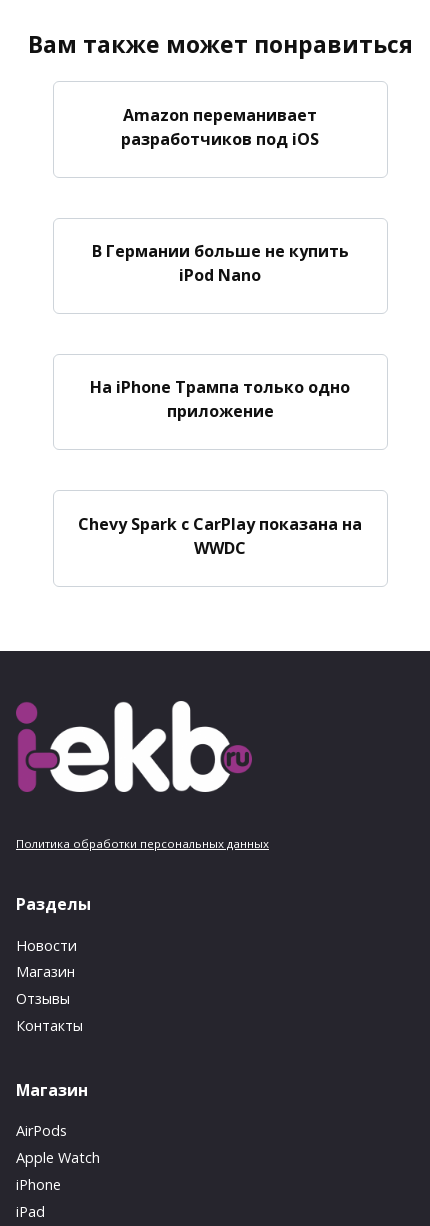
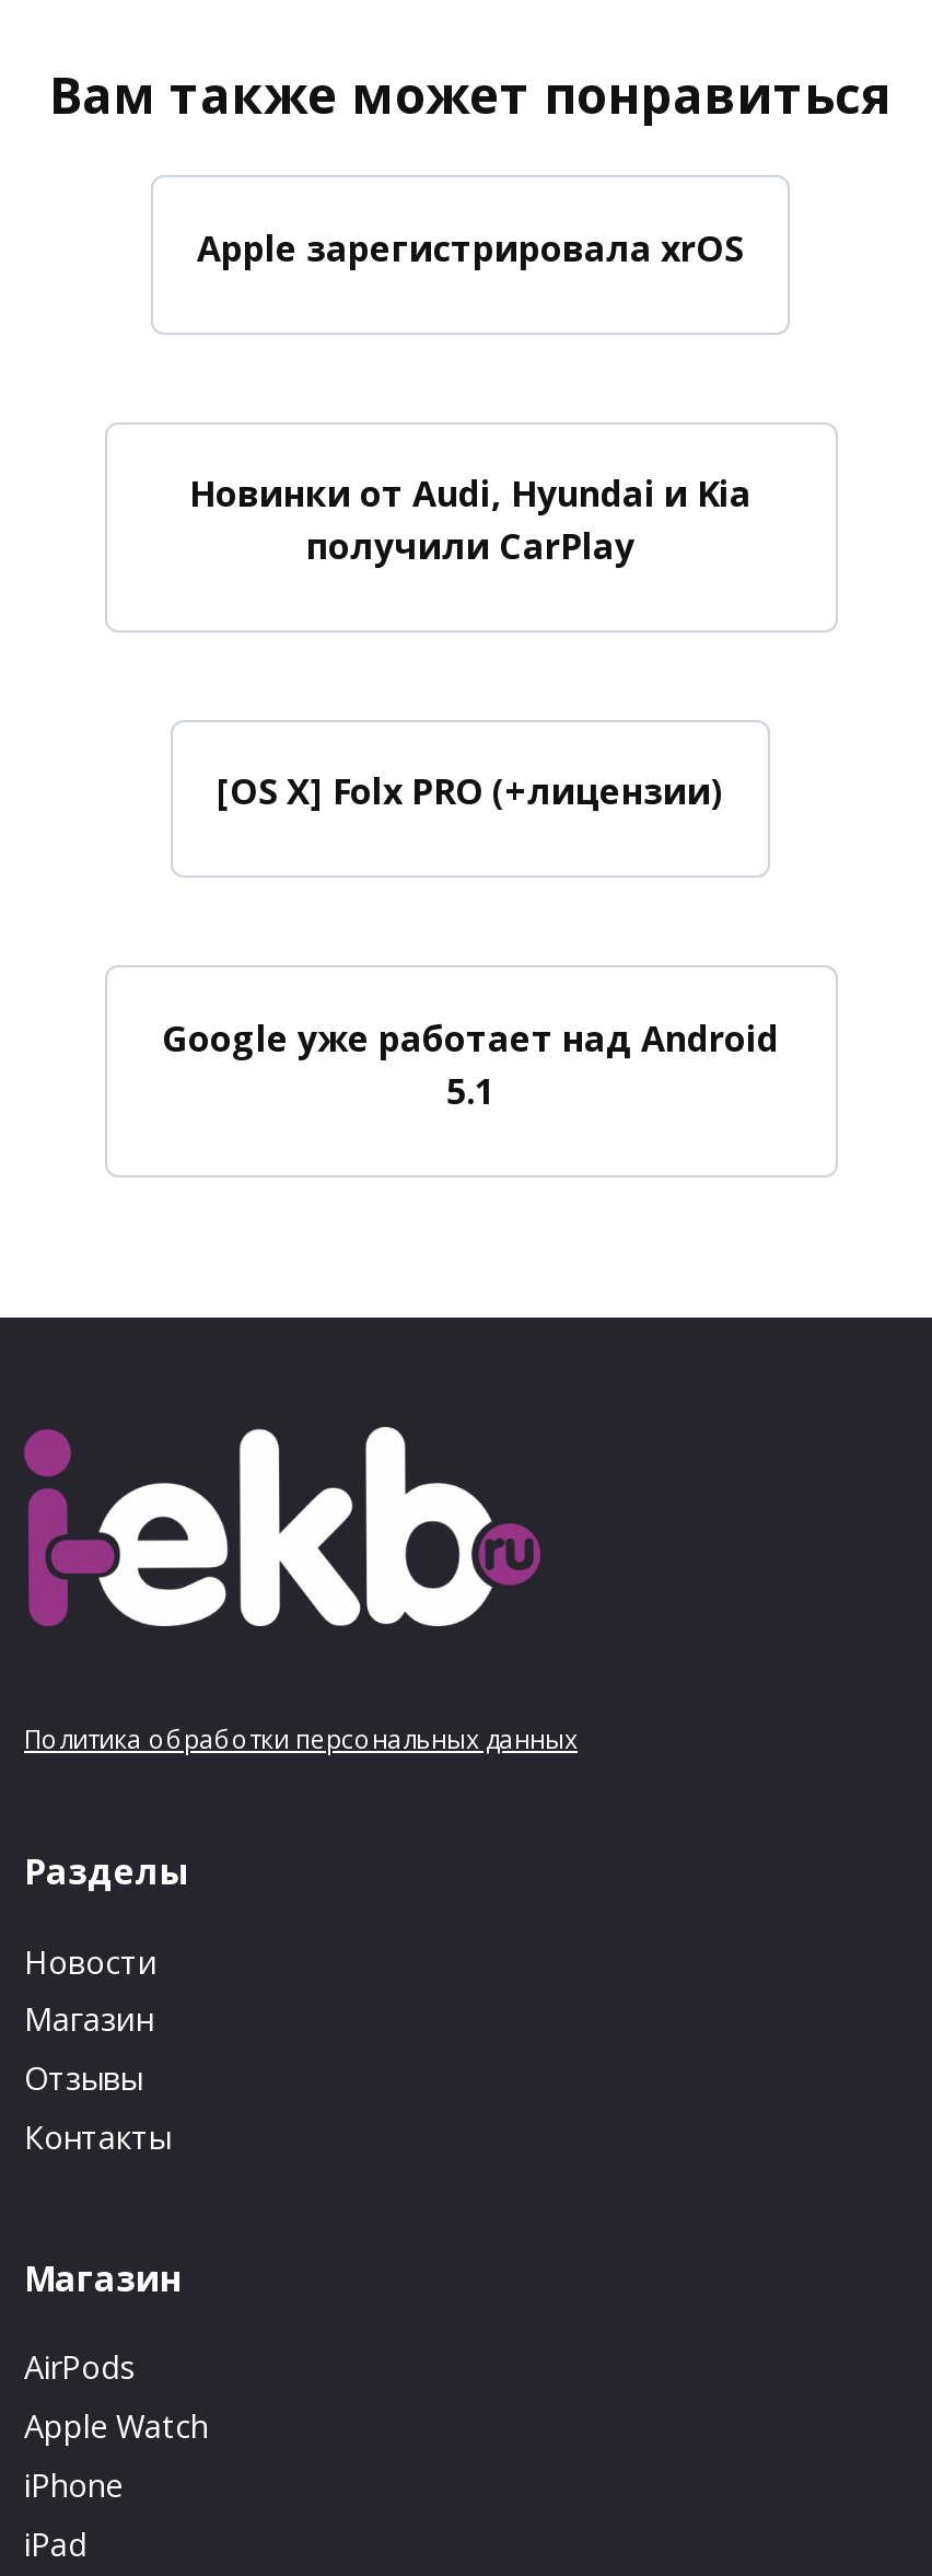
[121,103,319,149] Amazon переманивает | разработчиков под iOS -> [197,223,744,272] Apple зарегистрировала xrOS
[91,239,348,285] В Германии больше не купить | iPod Nano -> [189,469,752,570] Новинки от Audi, Hyundai и Kia | получили CarPlay
[90,376,350,422] На iPhone Трампа только одно | приложение -> [217,768,724,816] [OS X] Folx PRO (+лицензии)
[78,512,362,558] Chevy Spark c CarPlay показана на | WWDC -> [162,1014,779,1115] Google уже работает над Android | 5.1

